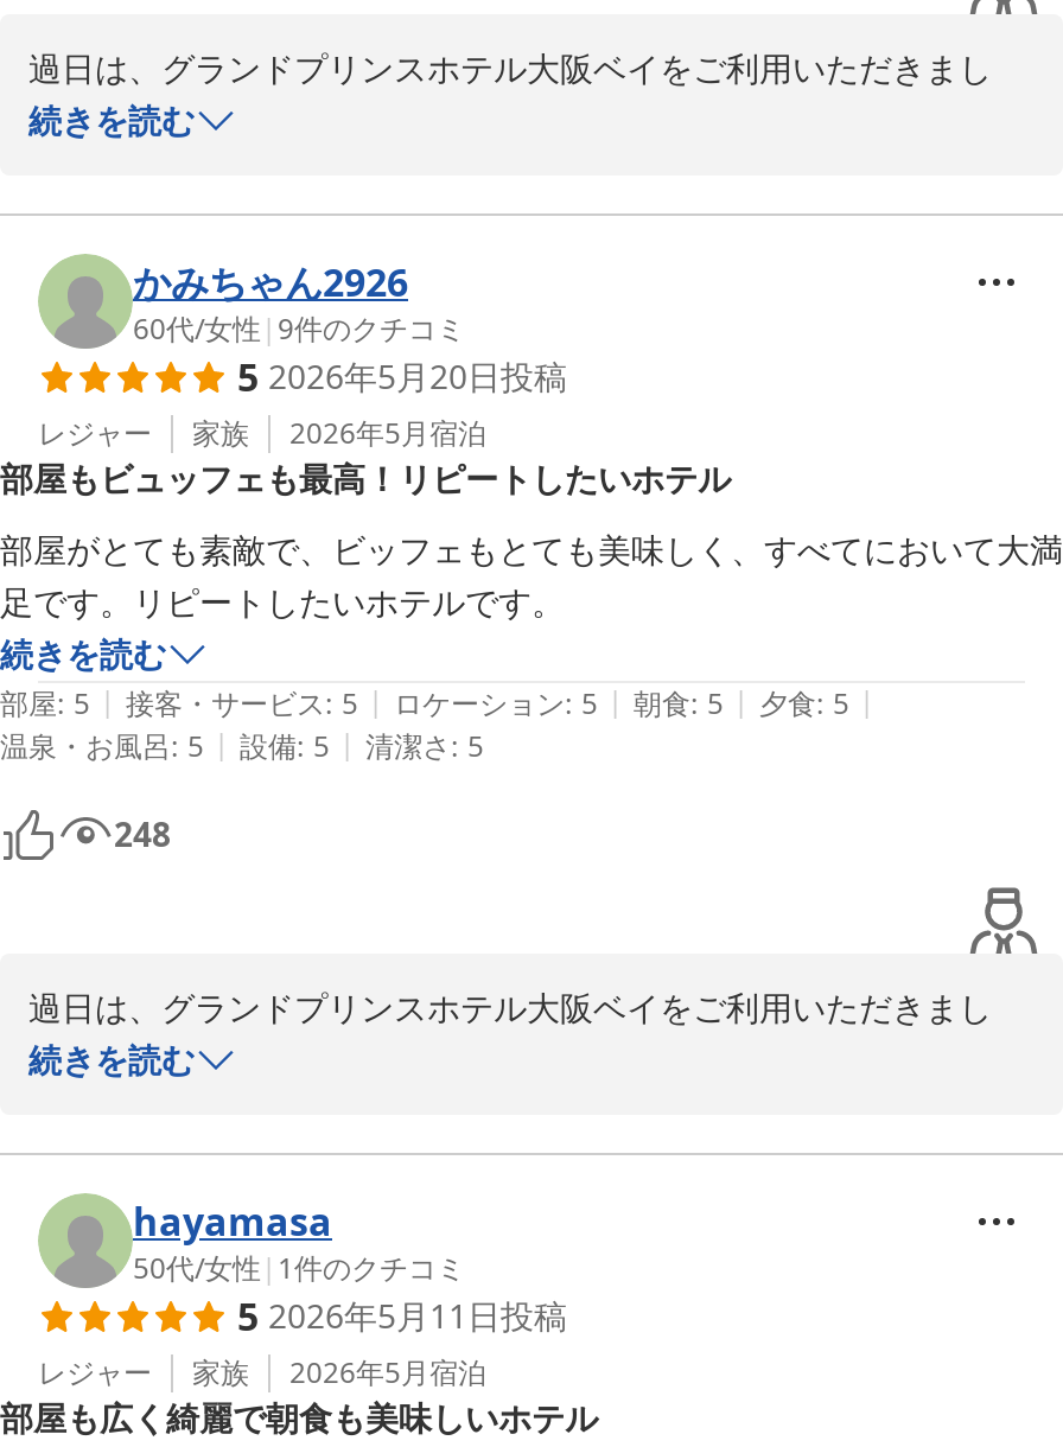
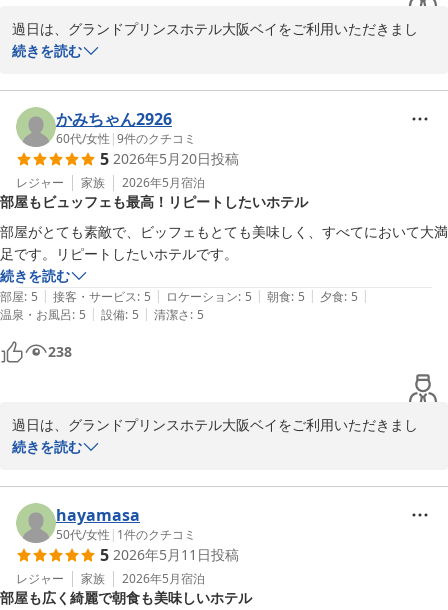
[114,811,171,856] 248 -> [48,342,72,361] 238

